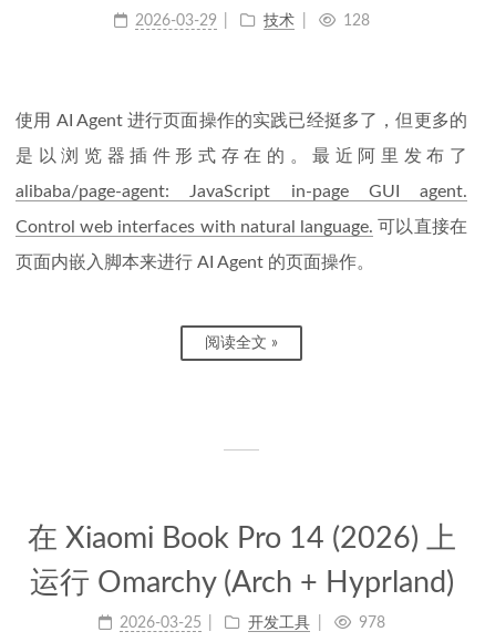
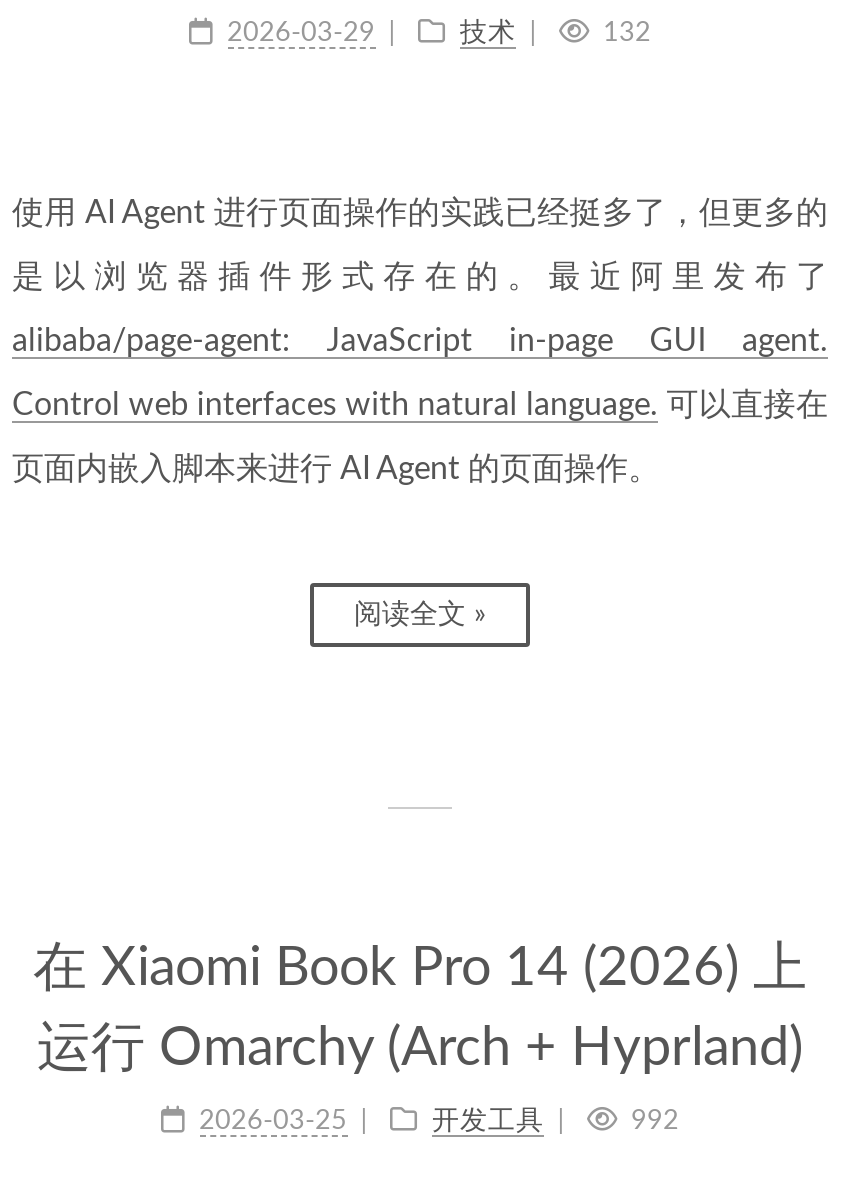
[343,13,369,29] 128 -> [603,19,651,47] 132
[358,615,385,631] 978 -> [631,1107,679,1135] 992

